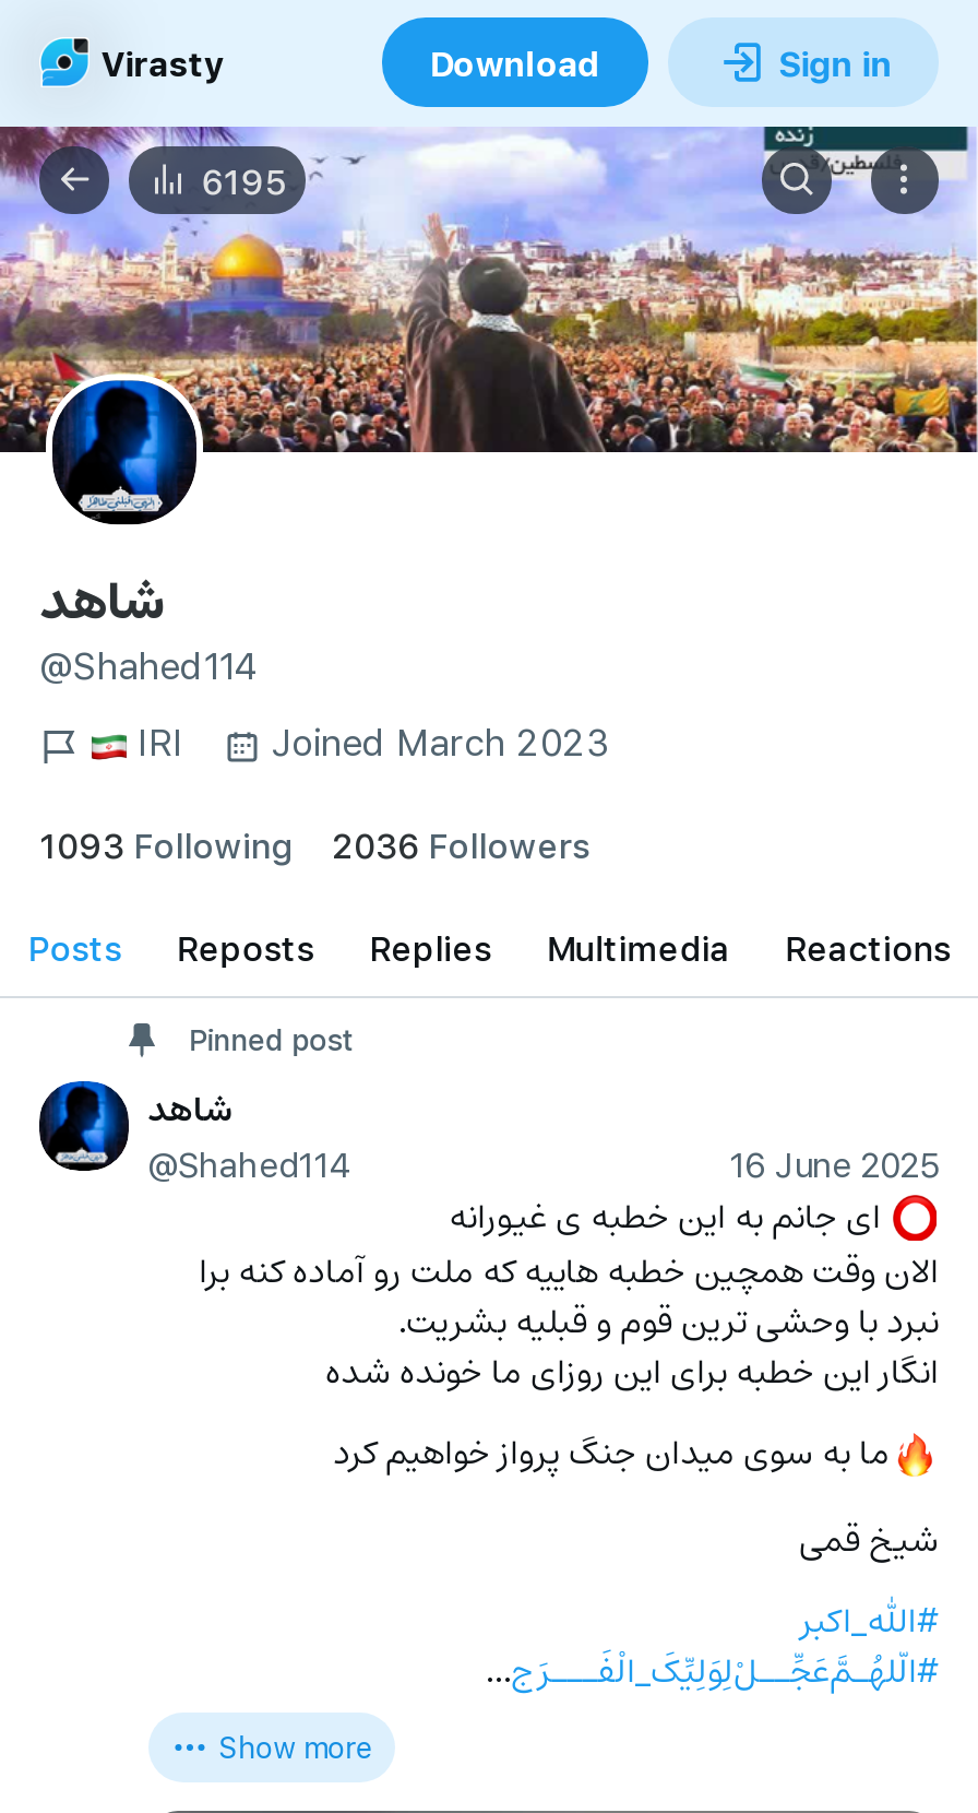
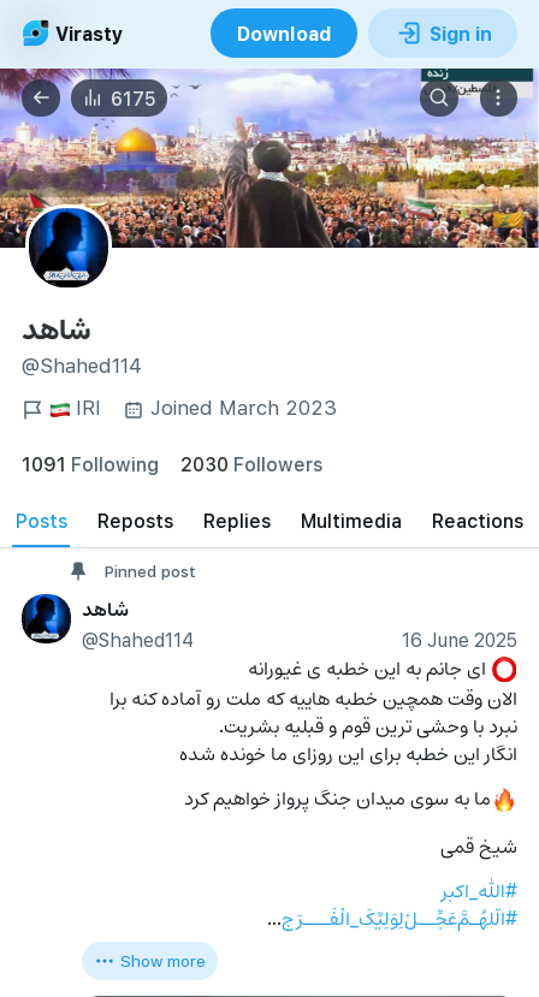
[201,157,286,203] 6195 -> [111,85,157,110] 6175
[39,821,293,867] 1093 Following -> [22,451,159,476] 1091 Following
[332,821,589,867] 2036 Followers -> [180,451,322,476] 2030 Followers

